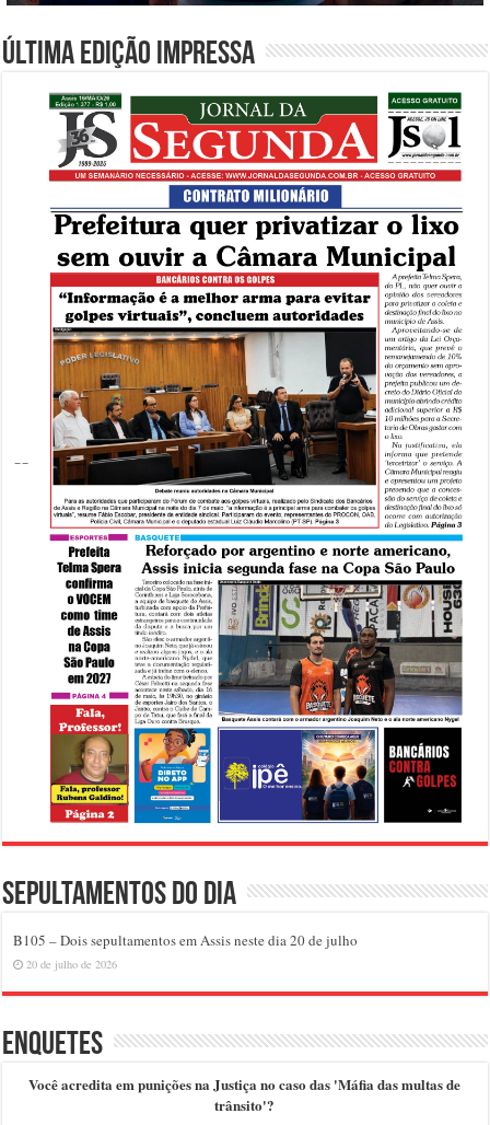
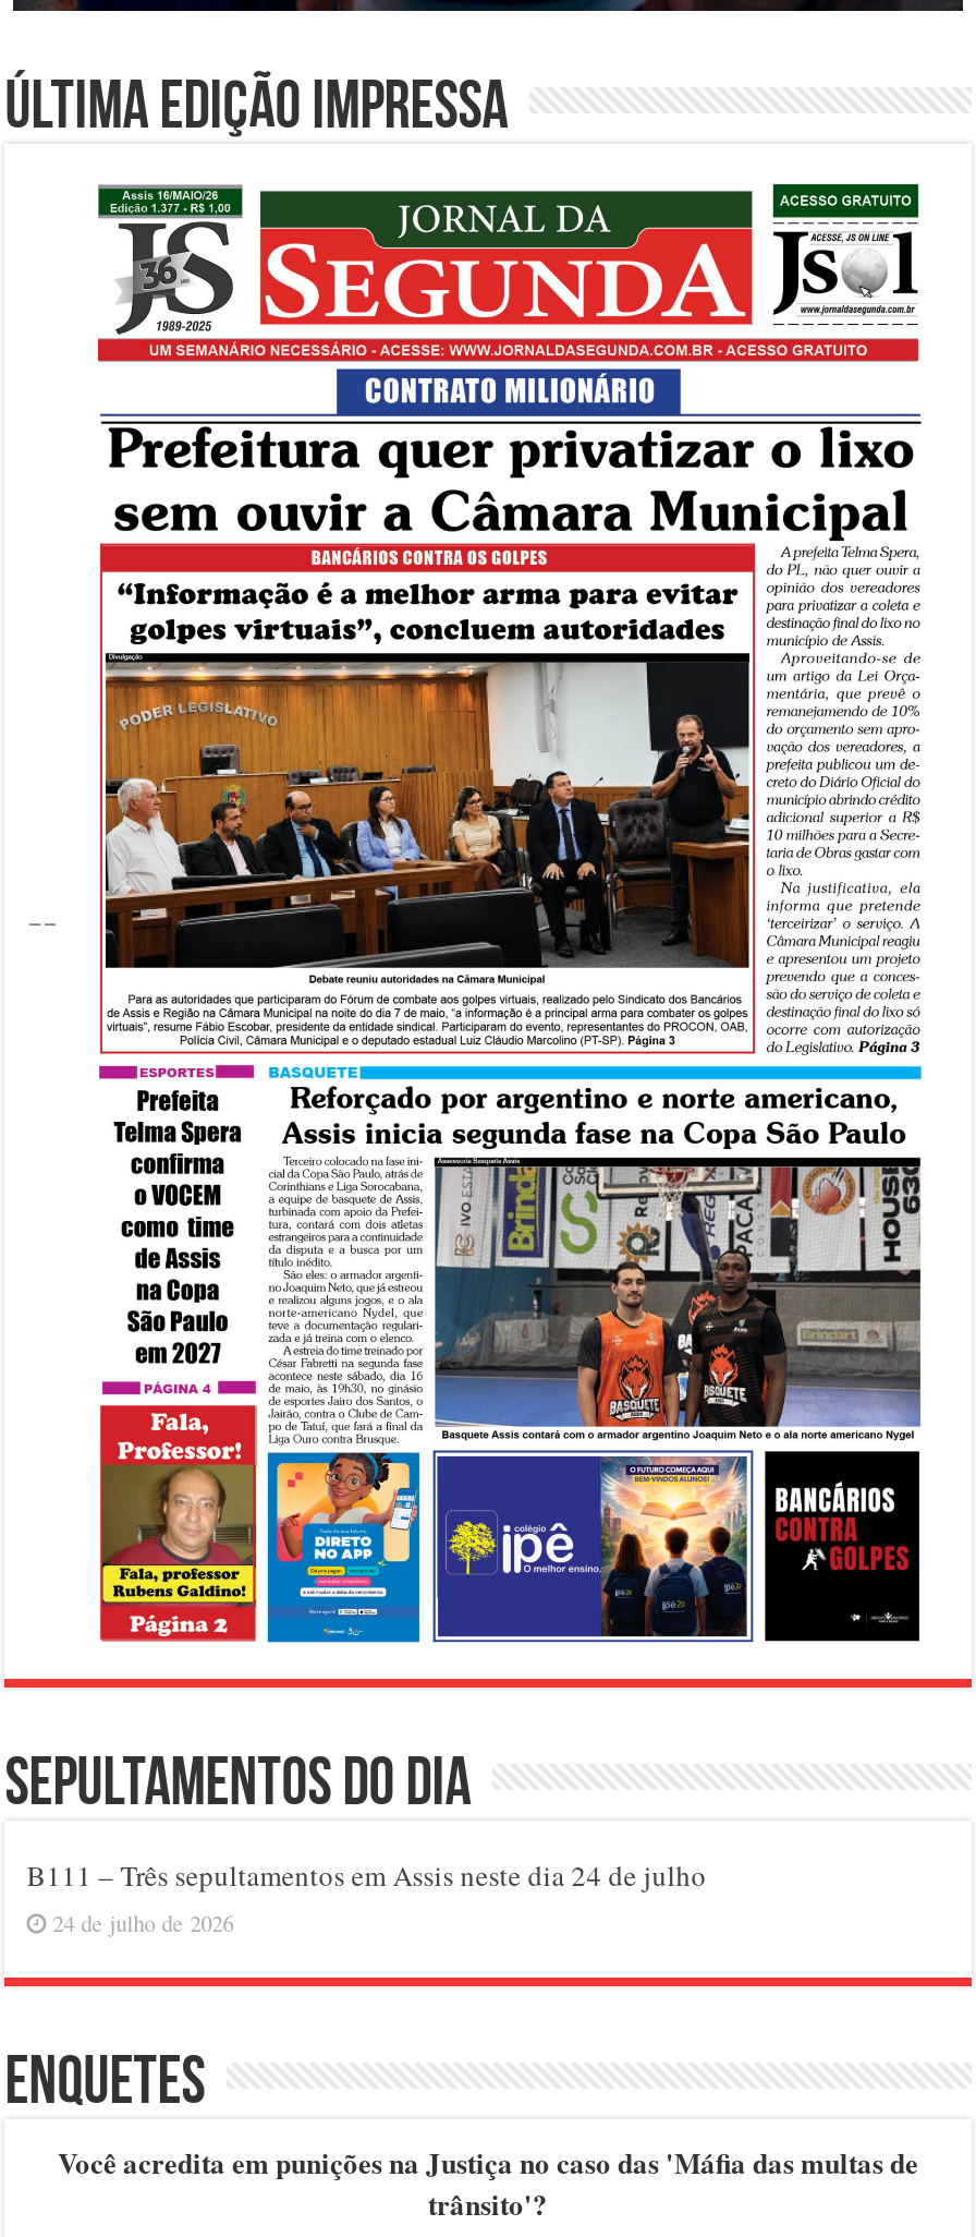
[13,931,358,950] B105 – Dois sepultamentos em Assis neste dia 20 de julho -> [27,1854,706,1893] B111 – Três sepultamentos em Assis neste dia 24 de julho
[26,957,117,972] 20 de julho de 2026 -> [53,1906,234,1937] 24 de julho de 2026

